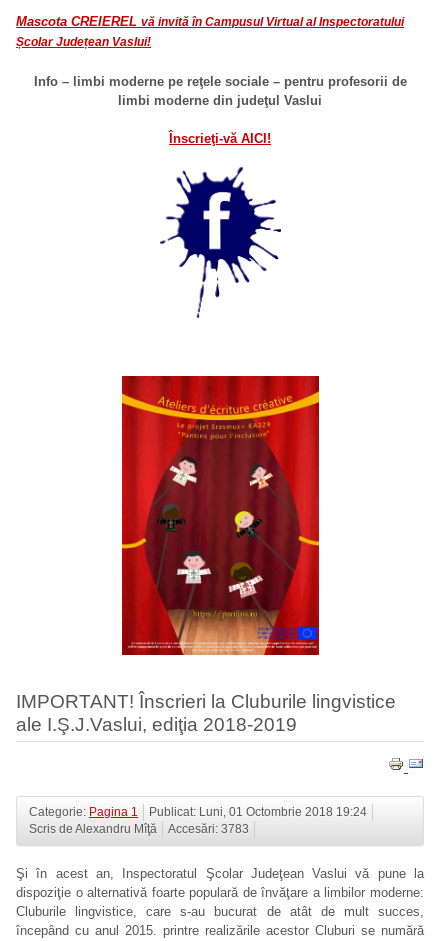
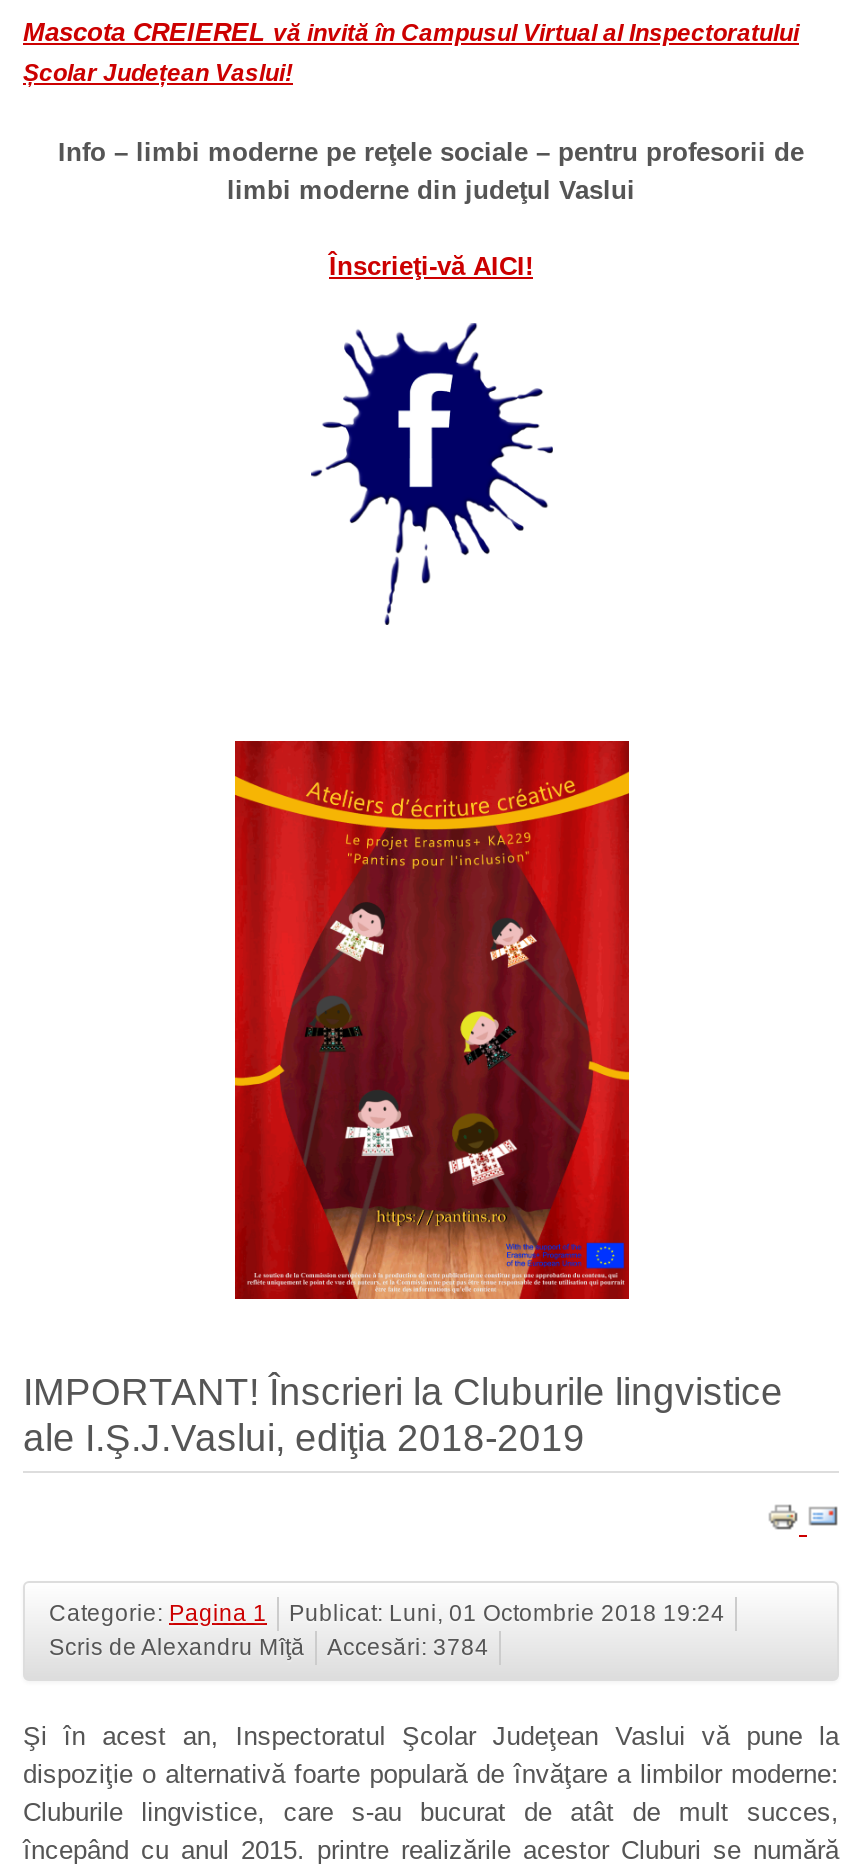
[29,823,249,835] Scris de Alexandru Mîţă Accesări: 3783 -> [49,1636,489,1660] Scris de Alexandru Mîţă Accesări: 3784

